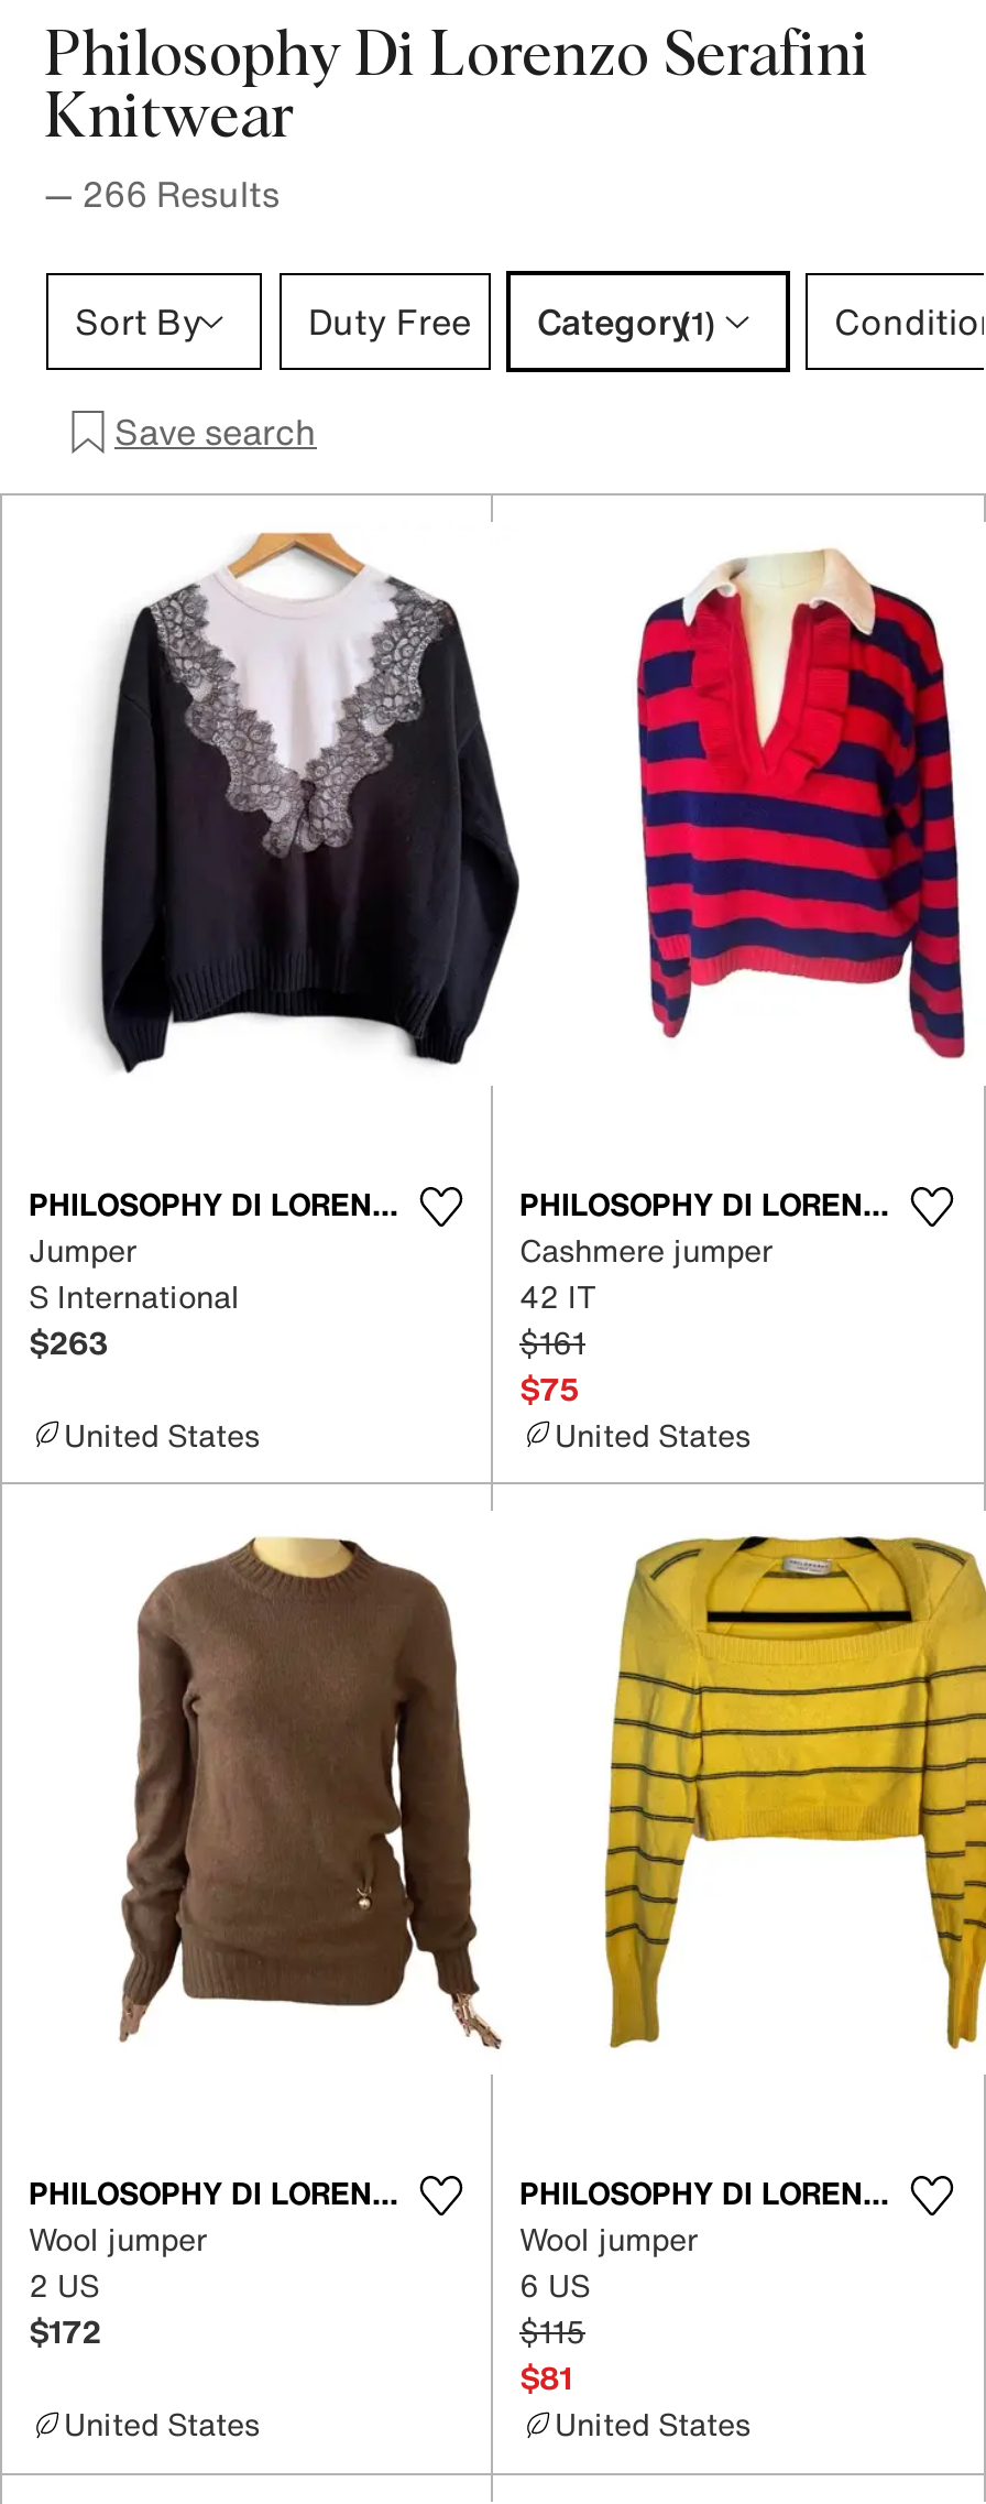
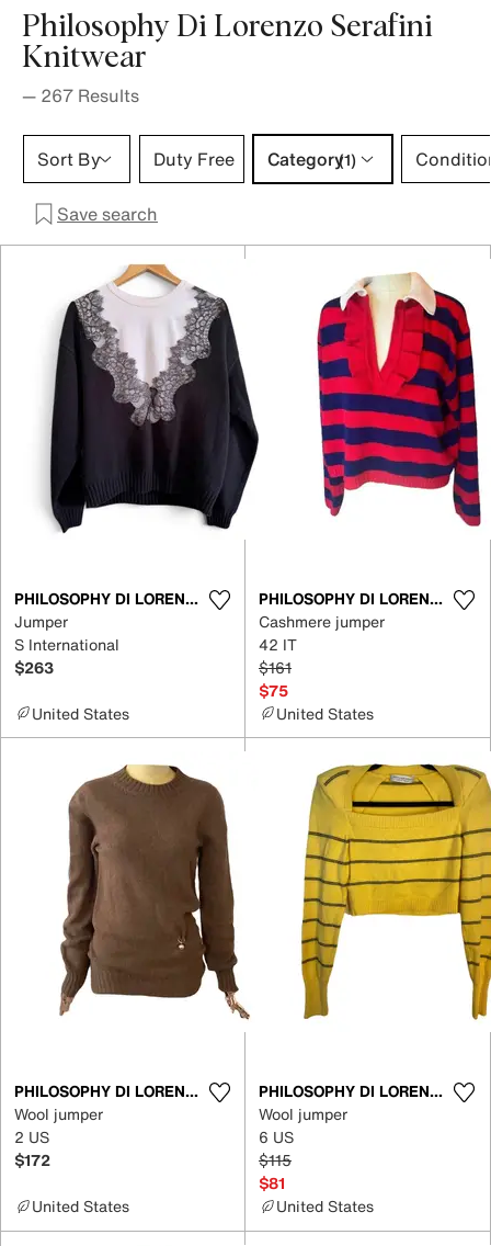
[44,167,280,220] — 266 Results -> [22,82,139,109] — 267 Results

